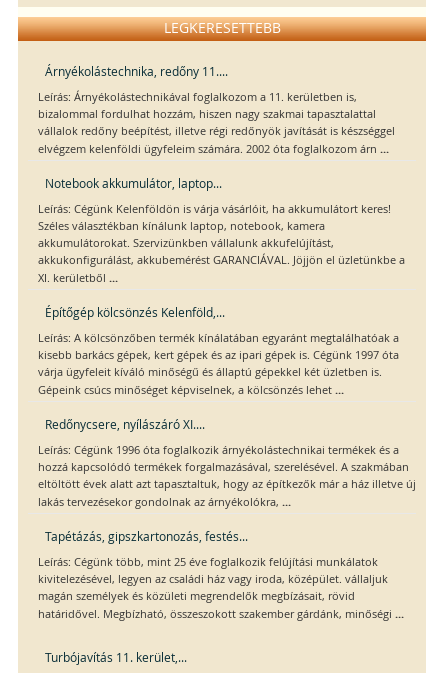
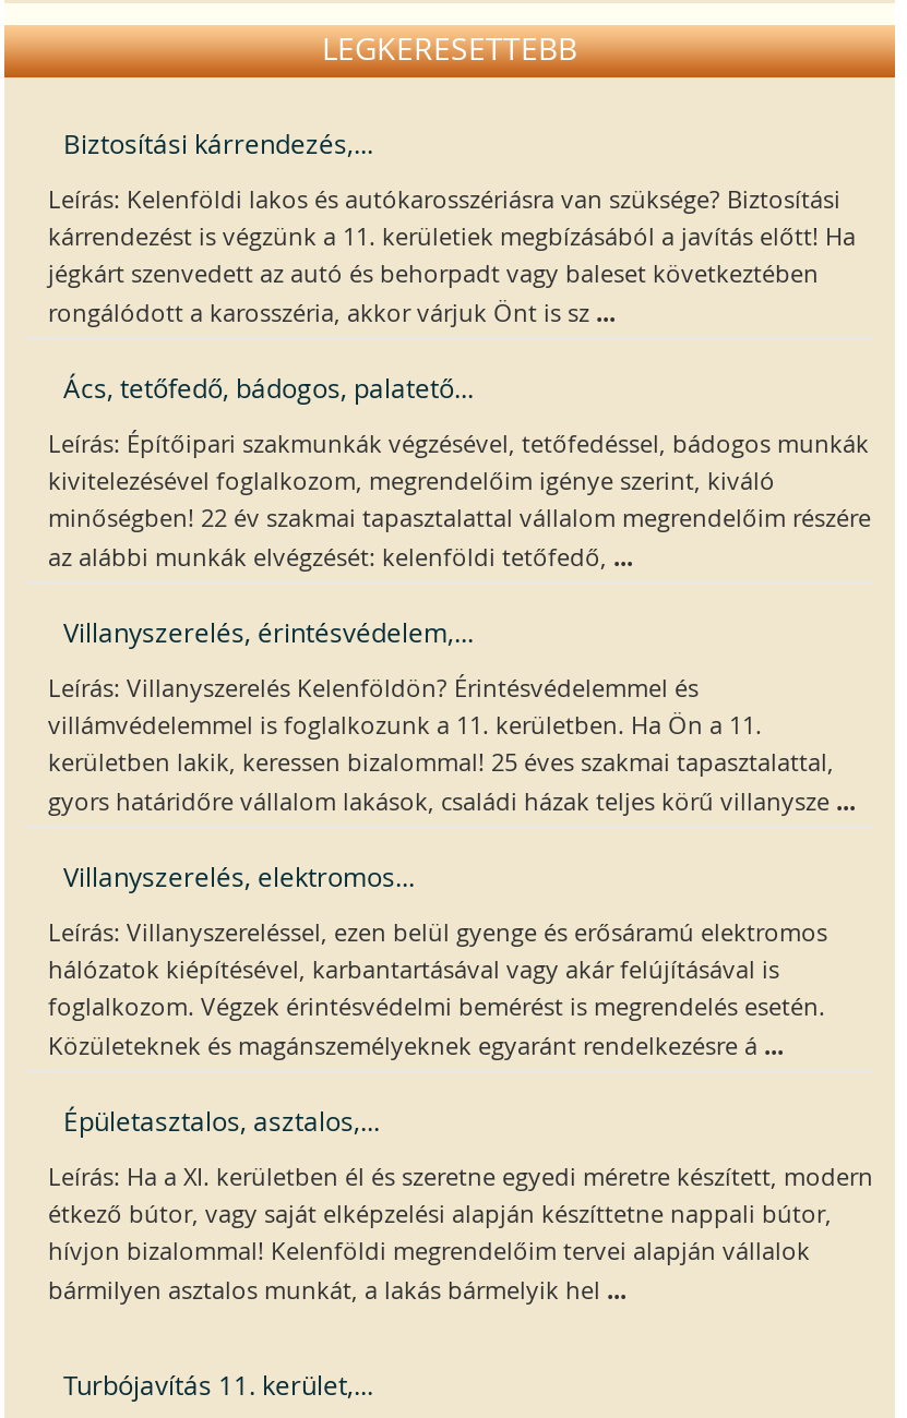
[45,63,228,79] Árnyékolástechnika, redőny 11.... -> [63,126,373,161] Biztosítási kárrendezés,...
[38,90,395,156] Leírás: Árnyékolástechnikával foglalkozom a 11. kerületben is, | bizalommal fordulhat hozzám, hiszen nagy szakmai tapasztalattal | vállalok redőny beépítést, illetve régi redőnyök javítását is készséggel | elvégzem kelenföldi ügyfeleim számára. 2002 óta foglalkozom árn... -> [48,185,856,329] Leírás: Kelenföldi lakos és autókarosszériásra van szüksége? Biztosítási | kárrendezést is végzünk a 11. kerületiek megbízásából a javítás előtt! Ha | jégkárt szenvedett az autó és behorpadt vagy baleset következtében | rongálódott a karosszéria, akkor várjuk Önt is sz...
[45,175,222,191] Notebook akkumulátor, laptop... -> [63,371,474,406] Ács, tetőfedő, bádogos, palatető...
[38,202,405,285] Leírás: Cégünk Kelenföldön is várja vásárlóit, ha akkumulátort keres! | Széles választékban kínálunk laptop, notebook, kamera | akkumulátorokat. Szervizünkben vállalunk akkufelújítást, | akkukonfigurálást, akkubemérést GARANCIÁVAL. Jöjjön el üzletünkbe a | XI. kerületből... -> [48,430,871,574] Leírás: Építőipari szakmunkák végzésével, tetőfedéssel, bádogos munkák | kivitelezésével foglalkozom, megrendelőim igénye szerint, kiváló | minőségben! 22 év szakmai tapasztalattal vállalom megrendelőim részére | az alábbi munkák elvégzését: kelenföldi tetőfedő,...
[45,304,225,320] Építőgép kölcsönzés Kelenföld,... -> [63,615,474,650] Villanyszerelés, érintésvédelem,...
[38,331,399,397] Leírás: A kölcsönzőben termék kínálatában egyaránt megtalálhatóak a | kisebb barkács gépek, kert gépek és az ipari gépek is. Cégünk 1997 óta | várja ügyfeleit kíváló minőségű és állaptú gépekkel két üzletben is. | Gépeink csúcs minőséget képviselnek, a kölcsönzés lehet... -> [48,674,856,818] Leírás: Villanyszerelés Kelenföldön? Érintésvédelemmel és | villámvédelemmel is foglalkozunk a 11. kerületben. Ha Ön a 11. | kerületben lakik, keressen bizalommal! 25 éves szakmai tapasztalattal, | gyors határidőre vállalom lakások, családi házak teljes körű villanysze...
[45,416,205,432] Redőnycsere, nyílászáró XI.... -> [63,859,415,894] Villanyszerelés, elektromos...
[38,443,416,509] Leírás: Cégünk 1996 óta foglalkozik árnyékolástechnikai termékek és a | hozzá kapcsolódó termékek forgalmazásával, szerelésével. A szakmában | eltöltött évek alatt azt tapasztaltuk, hogy az építkezők már a ház illetve új | lakás tervezésekor gondolnak az árnyékolókra,... -> [48,918,827,1062] Leírás: Villanyszereléssel, ezen belül gyenge és erősáramú elektromos | hálózatok kiépítésével, karbantartásával vagy akár felújításával is | foglalkozom. Végzek érintésvédelmi bemérést is megrendelés esetén. | Közületeknek és magánszemélyeknek egyaránt rendelkezésre á...
[45,528,248,544] Tapétázás, gipszkartonozás, festés... -> [63,1104,380,1139] Épületasztalos, asztalos,...
[38,555,404,621] Leírás: Cégünk több, mint 25 éve foglalkozik felújítási munkálatok | kivitelezésével, legyen az családi ház vagy iroda, középület. vállaljuk | magán személyek és közületi megrendelők megbízásait, rövid | határidővel. Megbízható, összeszokott szakember gárdánk, minőségi... -> [48,1163,873,1307] Leírás: Ha a XI. kerületben él és szeretne egyedi méretre készített, modern | étkező bútor, vagy saját elképzelési alapján készíttetne nappali bútor, | hívjon bizalommal! Kelenföldi megrendelőim tervei alapján vállalok | bármilyen asztalos munkát, a lakás bármelyik hel...

